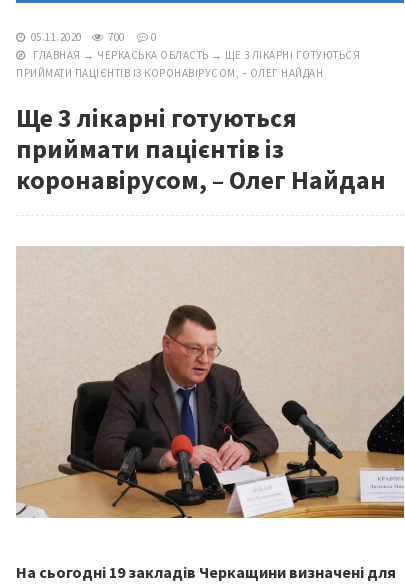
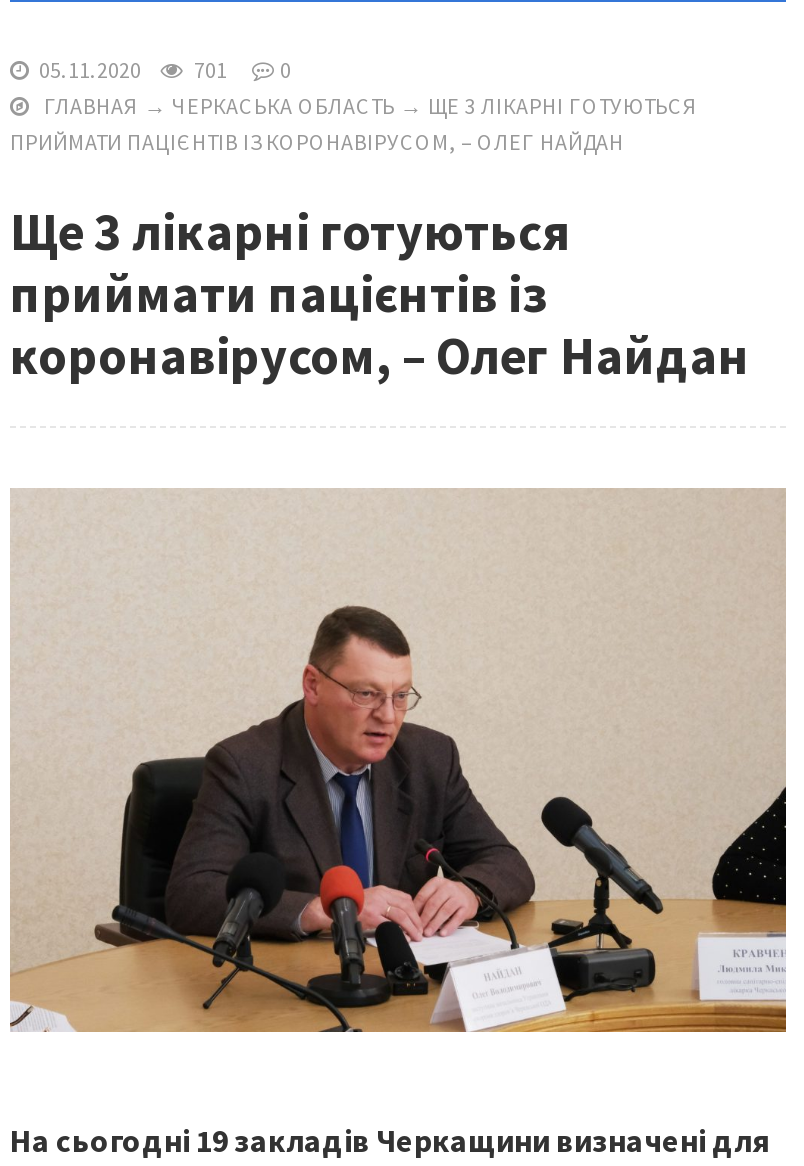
[25,30,156,44] 05.11.2020 700 0 -> [29,56,291,84] 05.11.2020 701 0

